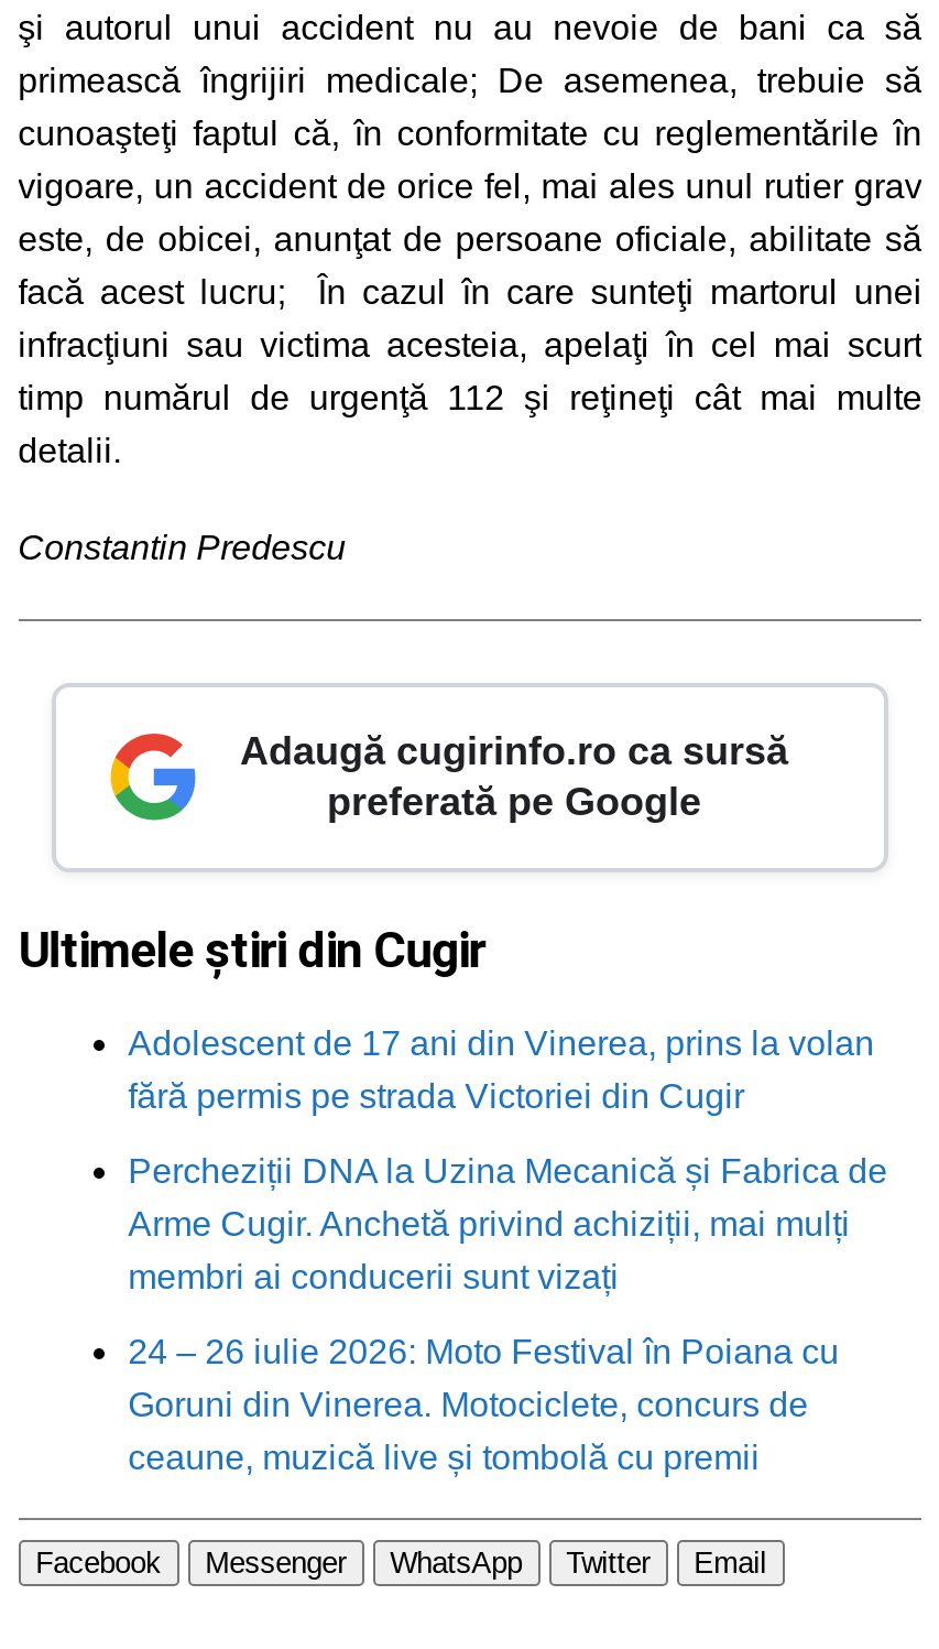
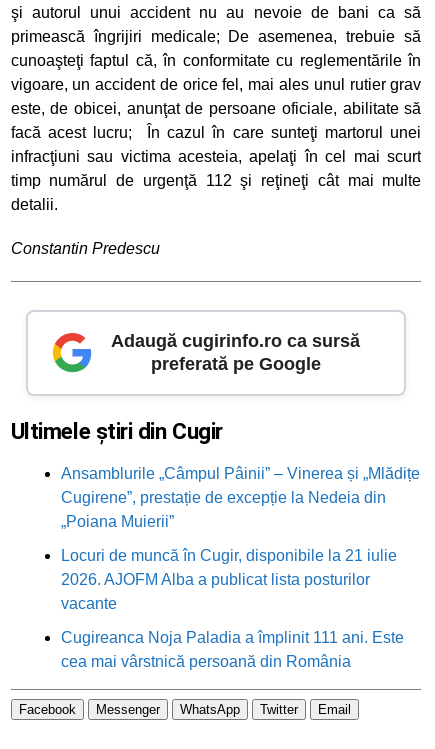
[128,1023,874,1114] Adolescent de 17 ani din Vinerea, prins la volan | fără permis pe strada Victoriei din Cugir -> [61,464,420,529] Ansamblurile „Câmpul Pâinii” – Vinerea și „Mlădițe | Cugirene”, prestație de excepție la Nedeia din | „Poiana Muierii”
[128,1151,888,1294] Percheziții DNA la Uzina Mecanică și Fabrica de | Arme Cugir. Anchetă privind achiziții, mai mulți | membri ai conducerii sunt vizați -> [61,546,397,611] Locuri de muncă în Cugir, disponibile la 21 iulie | 2026. AJOFM Alba a publicat lista posturilor | vacante
[128,1332,839,1475] 24 – 26 iulie 2026: Moto Festival în Poiana cu | Goruni din Vinerea. Motociclete, concurs de | ceaune, muzică live și tombolă cu premii -> [61,628,404,669] Cugireanca Noja Paladia a împlinit 111 ani. Este | cea mai vârstnică persoană din România

